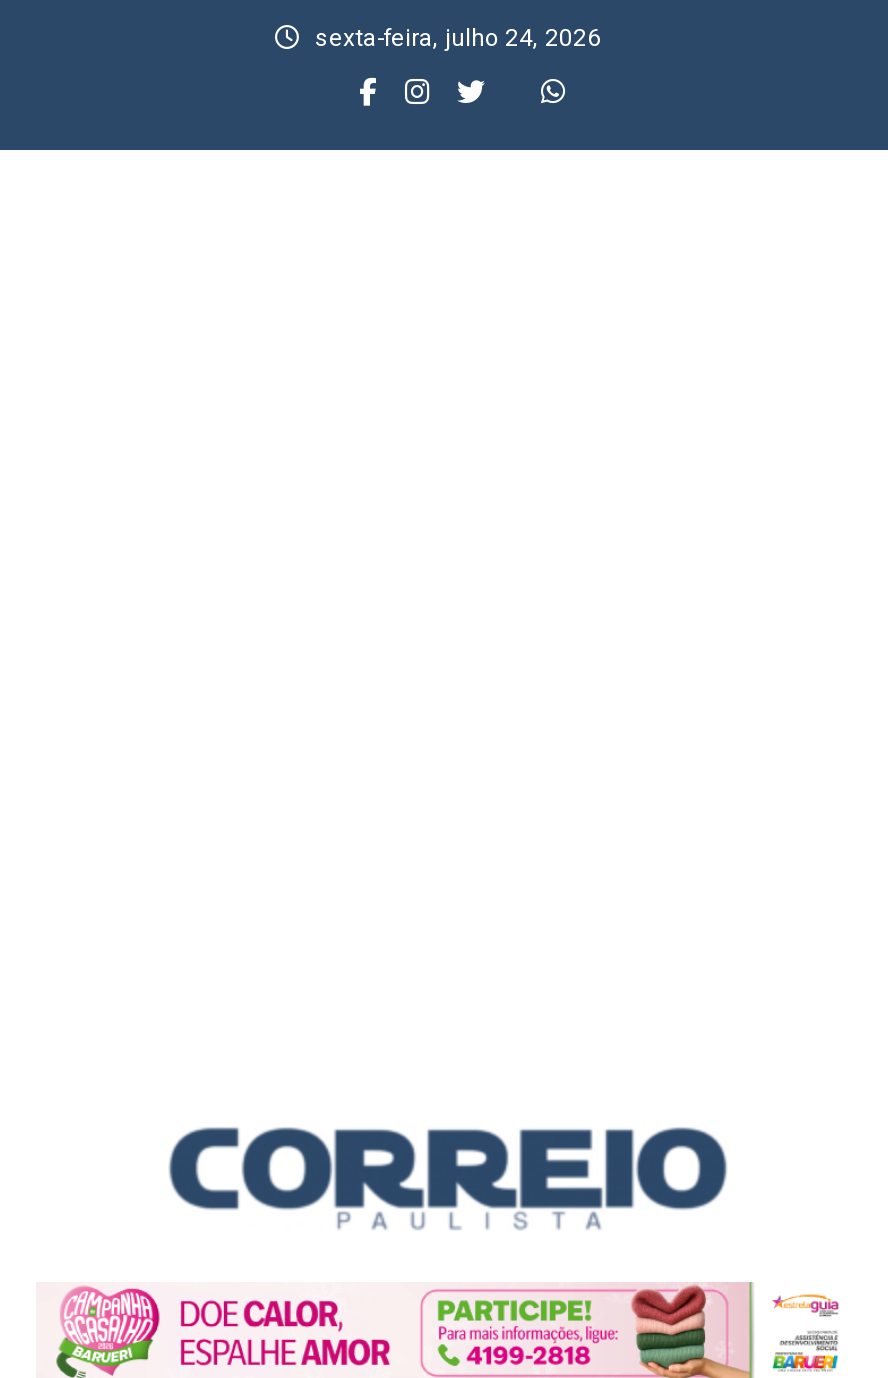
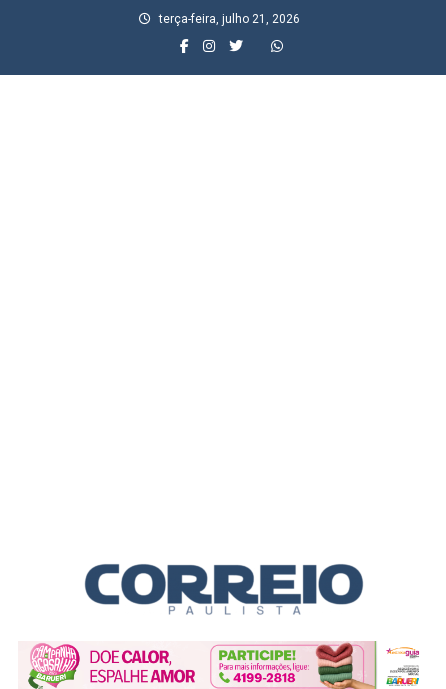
[315,24,601,52] sexta-feira, julho 24, 2026 -> [158,12,299,26] terça-feira, julho 21, 2026

